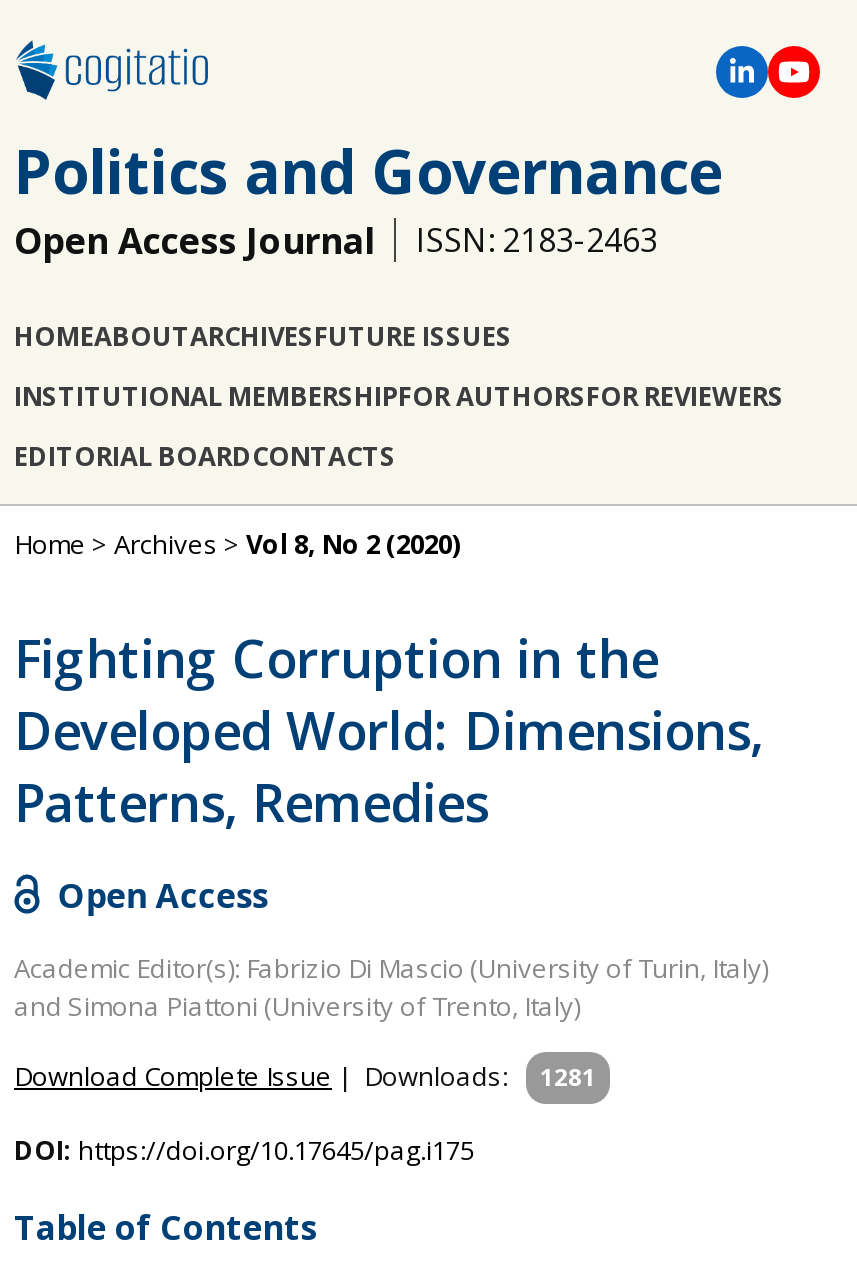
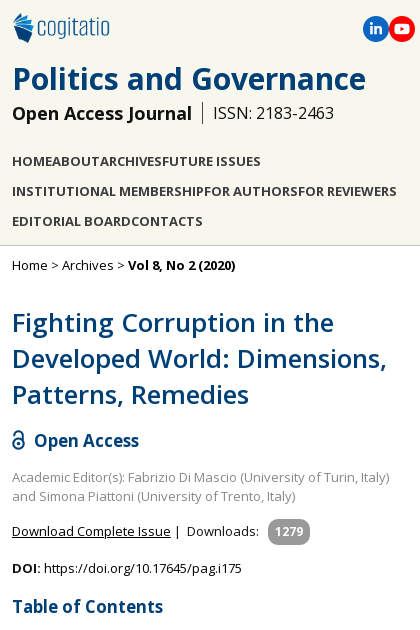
[540,1060,596,1094] 1281 -> [275,523,303,540] 1279

